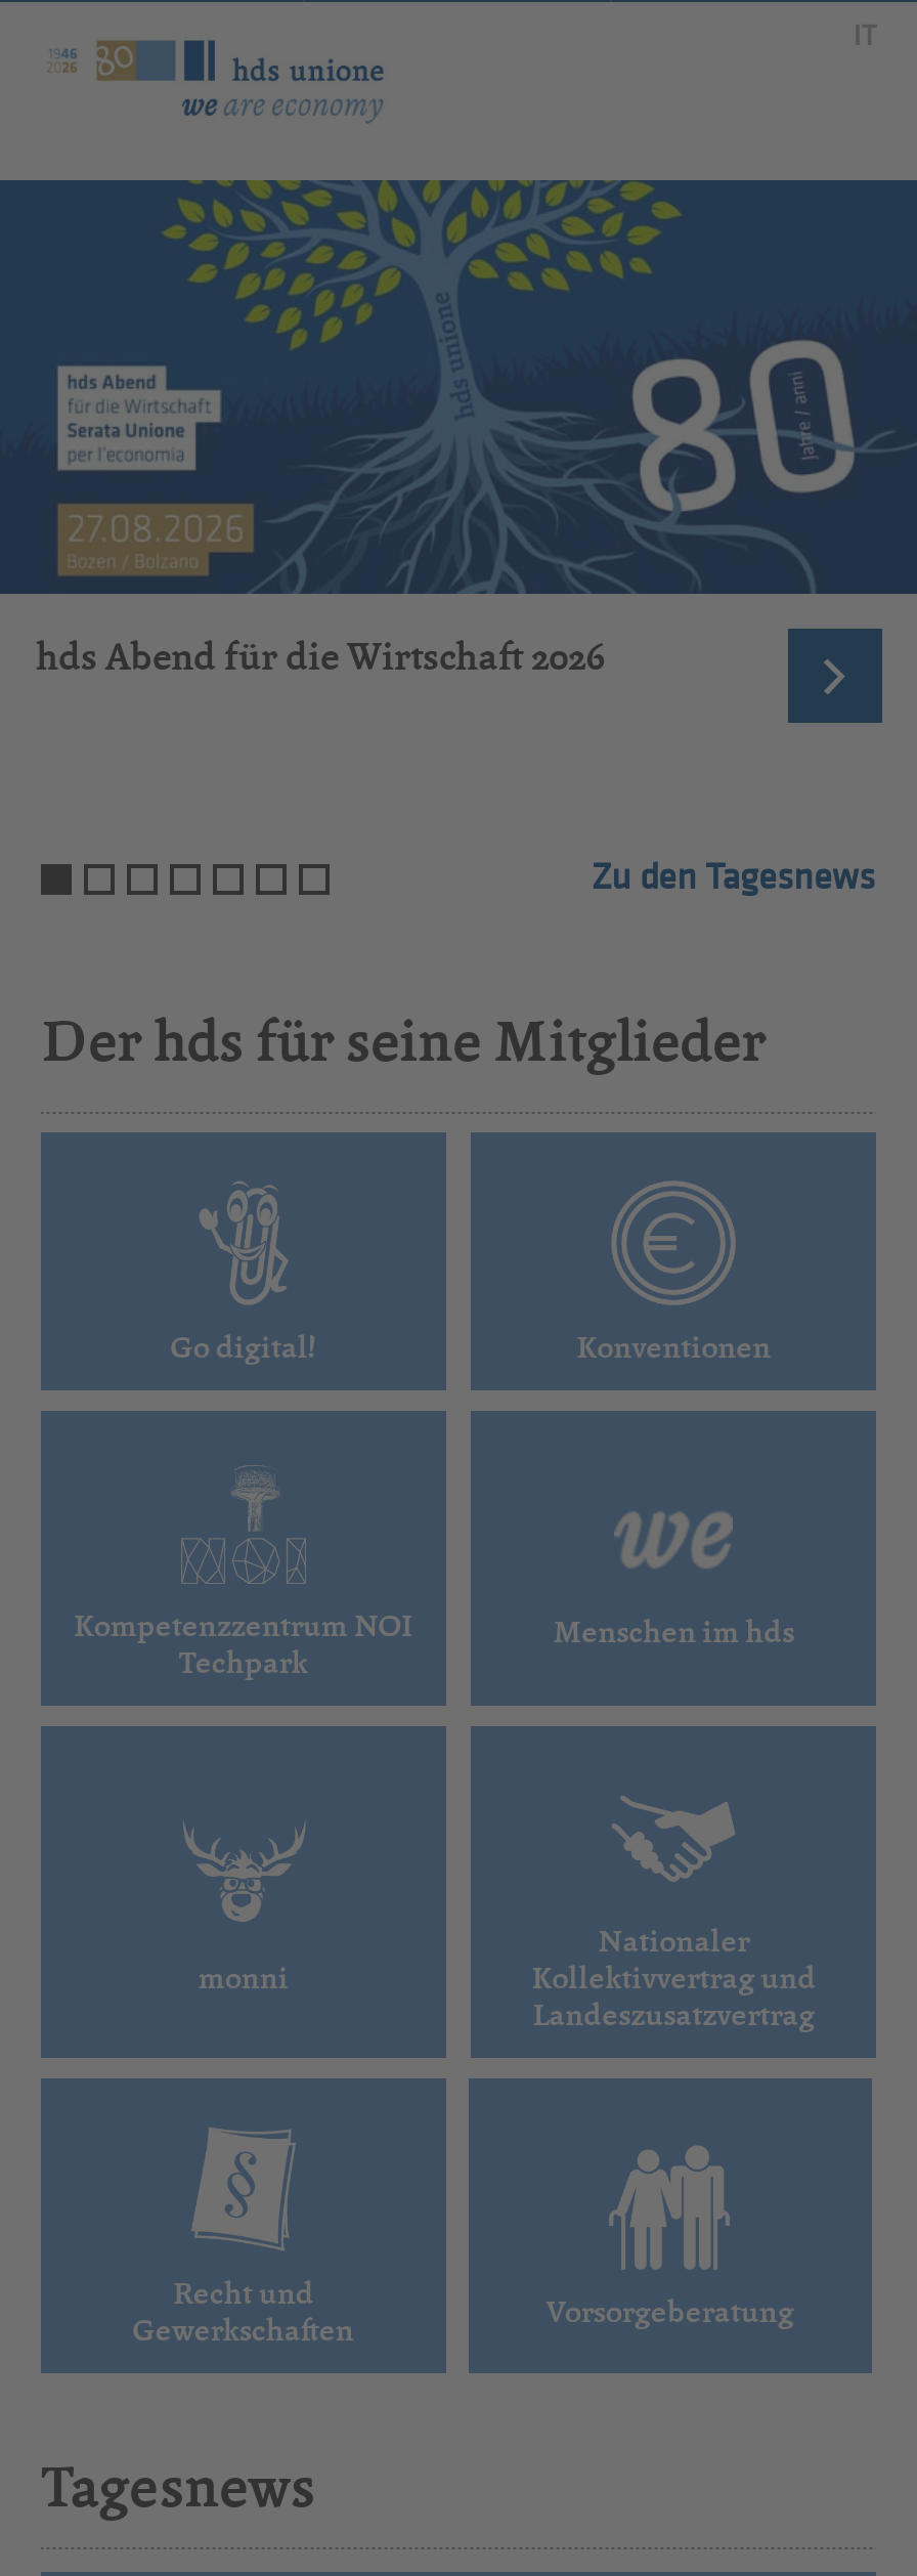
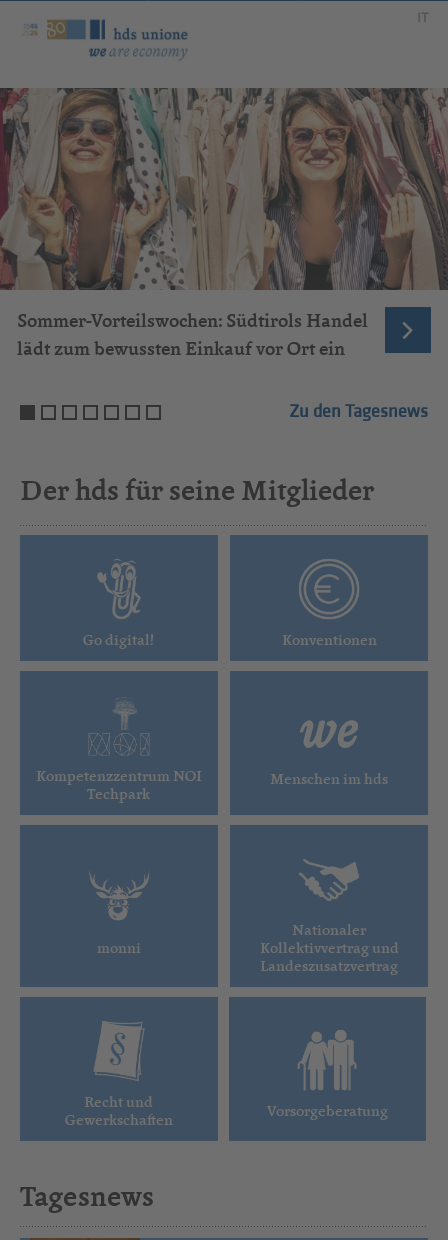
[6,178,911,680] [image] | hds Abend für die Wirtschaft 2026 -> [3,87,445,360] [image] | Sommer-Vorteilswochen: Südtirols Handel | lädt zum bewussten Einkauf vor Ort ein

